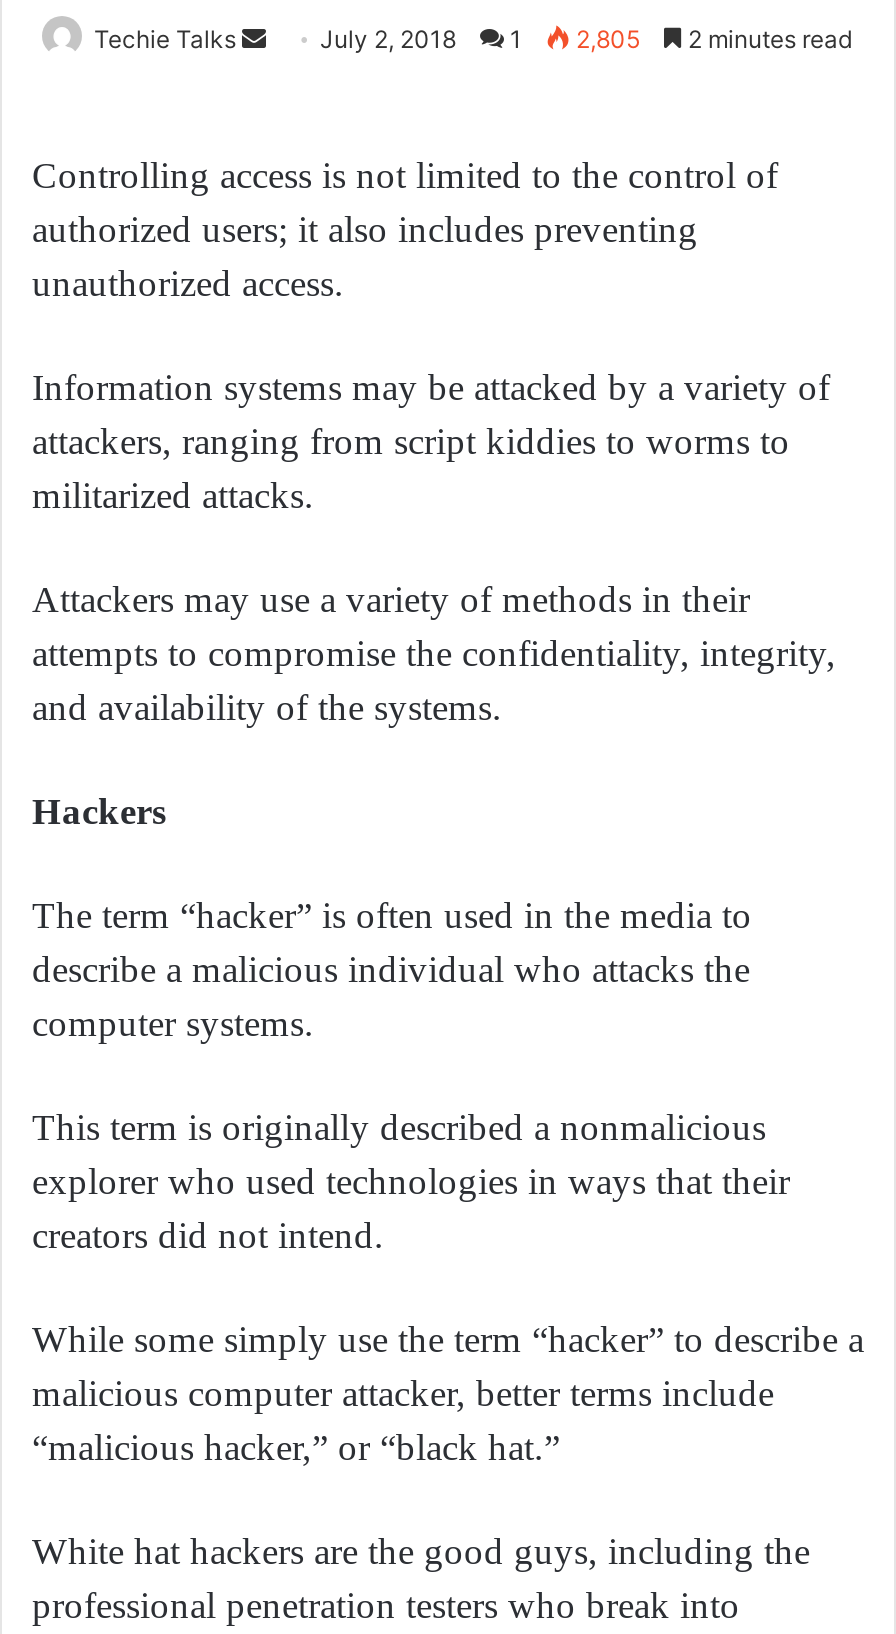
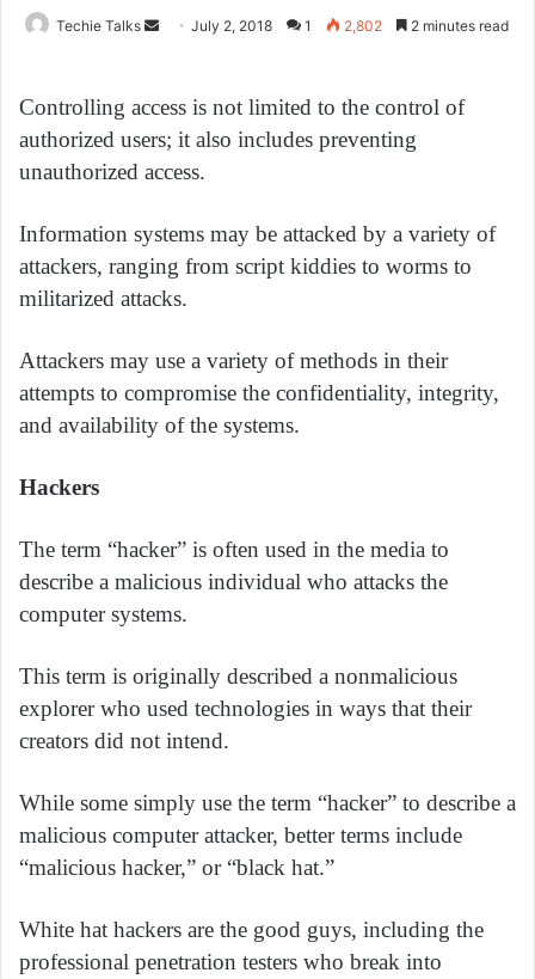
[570,24,640,54] 2,805 -> [340,16,382,34] 2,802

